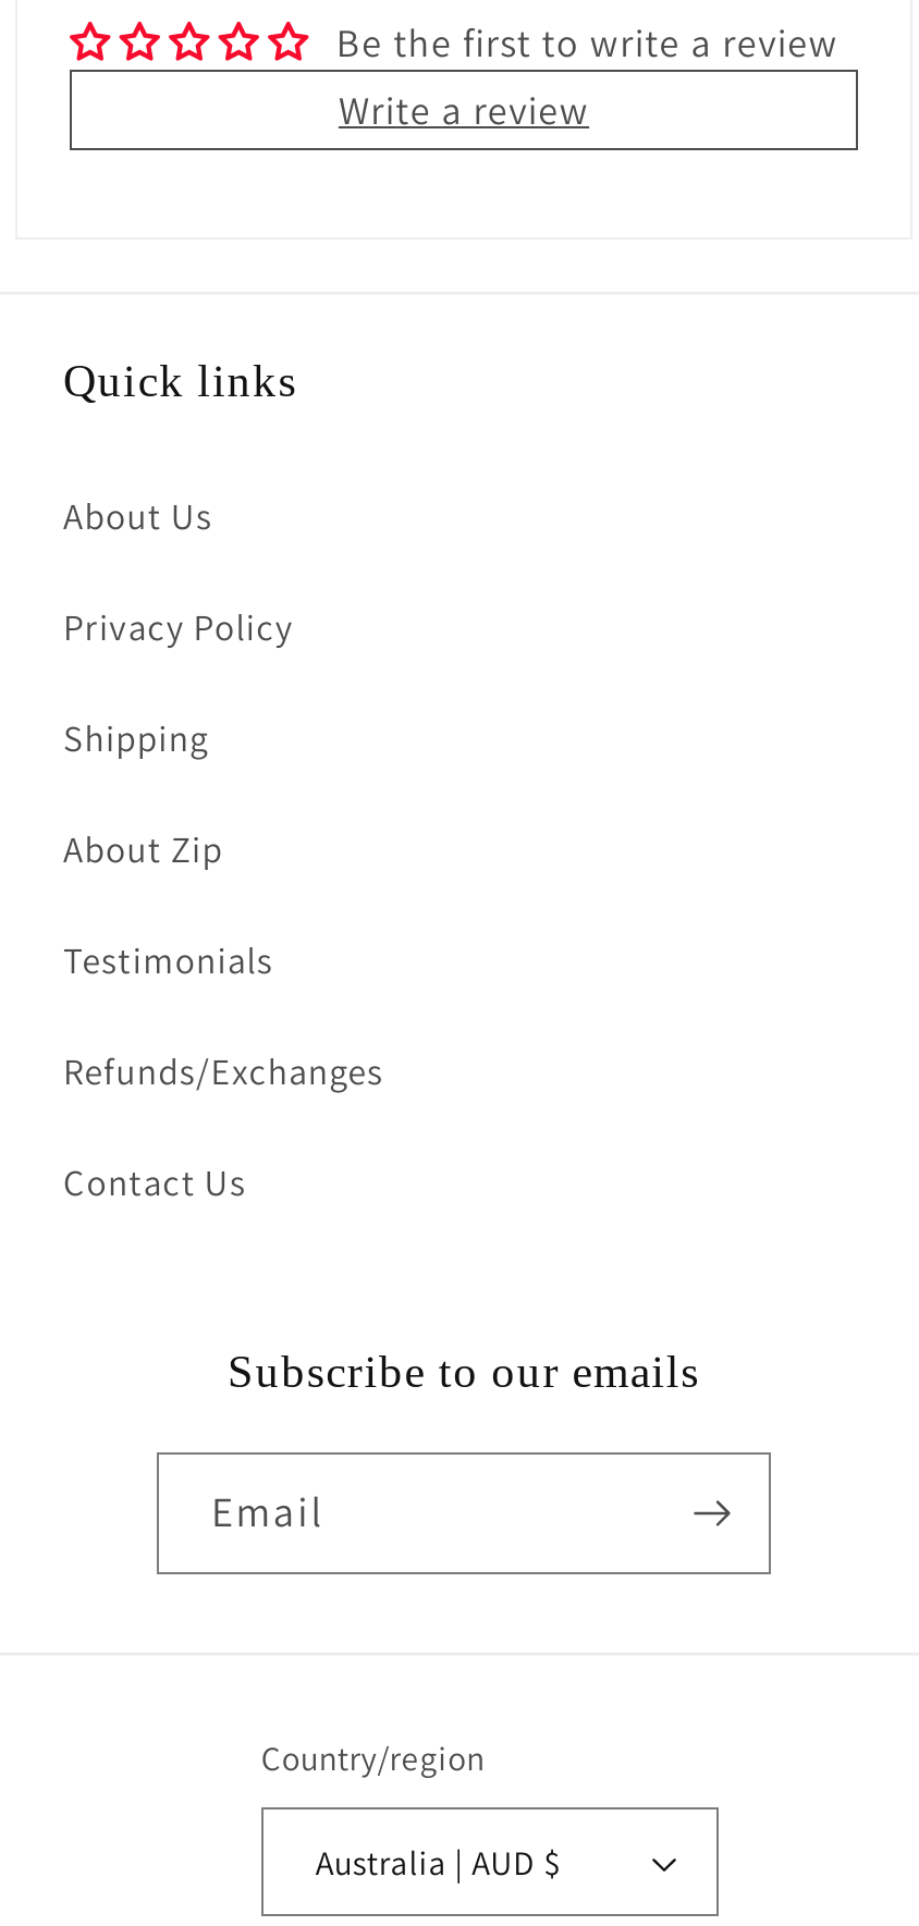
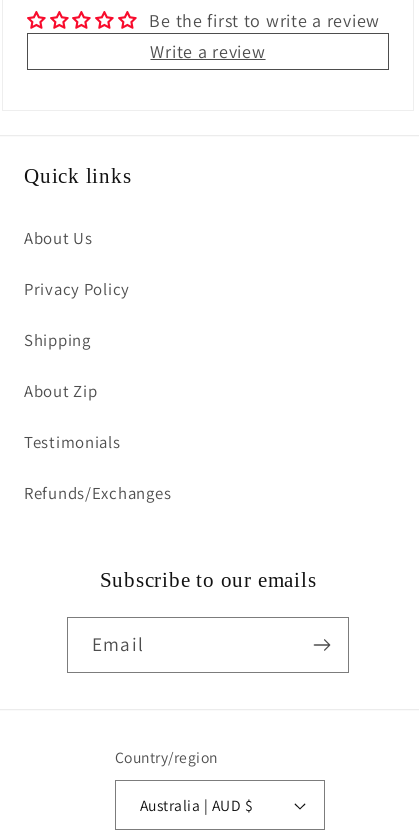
[63,1158,247,1206] Contact Us -> none

